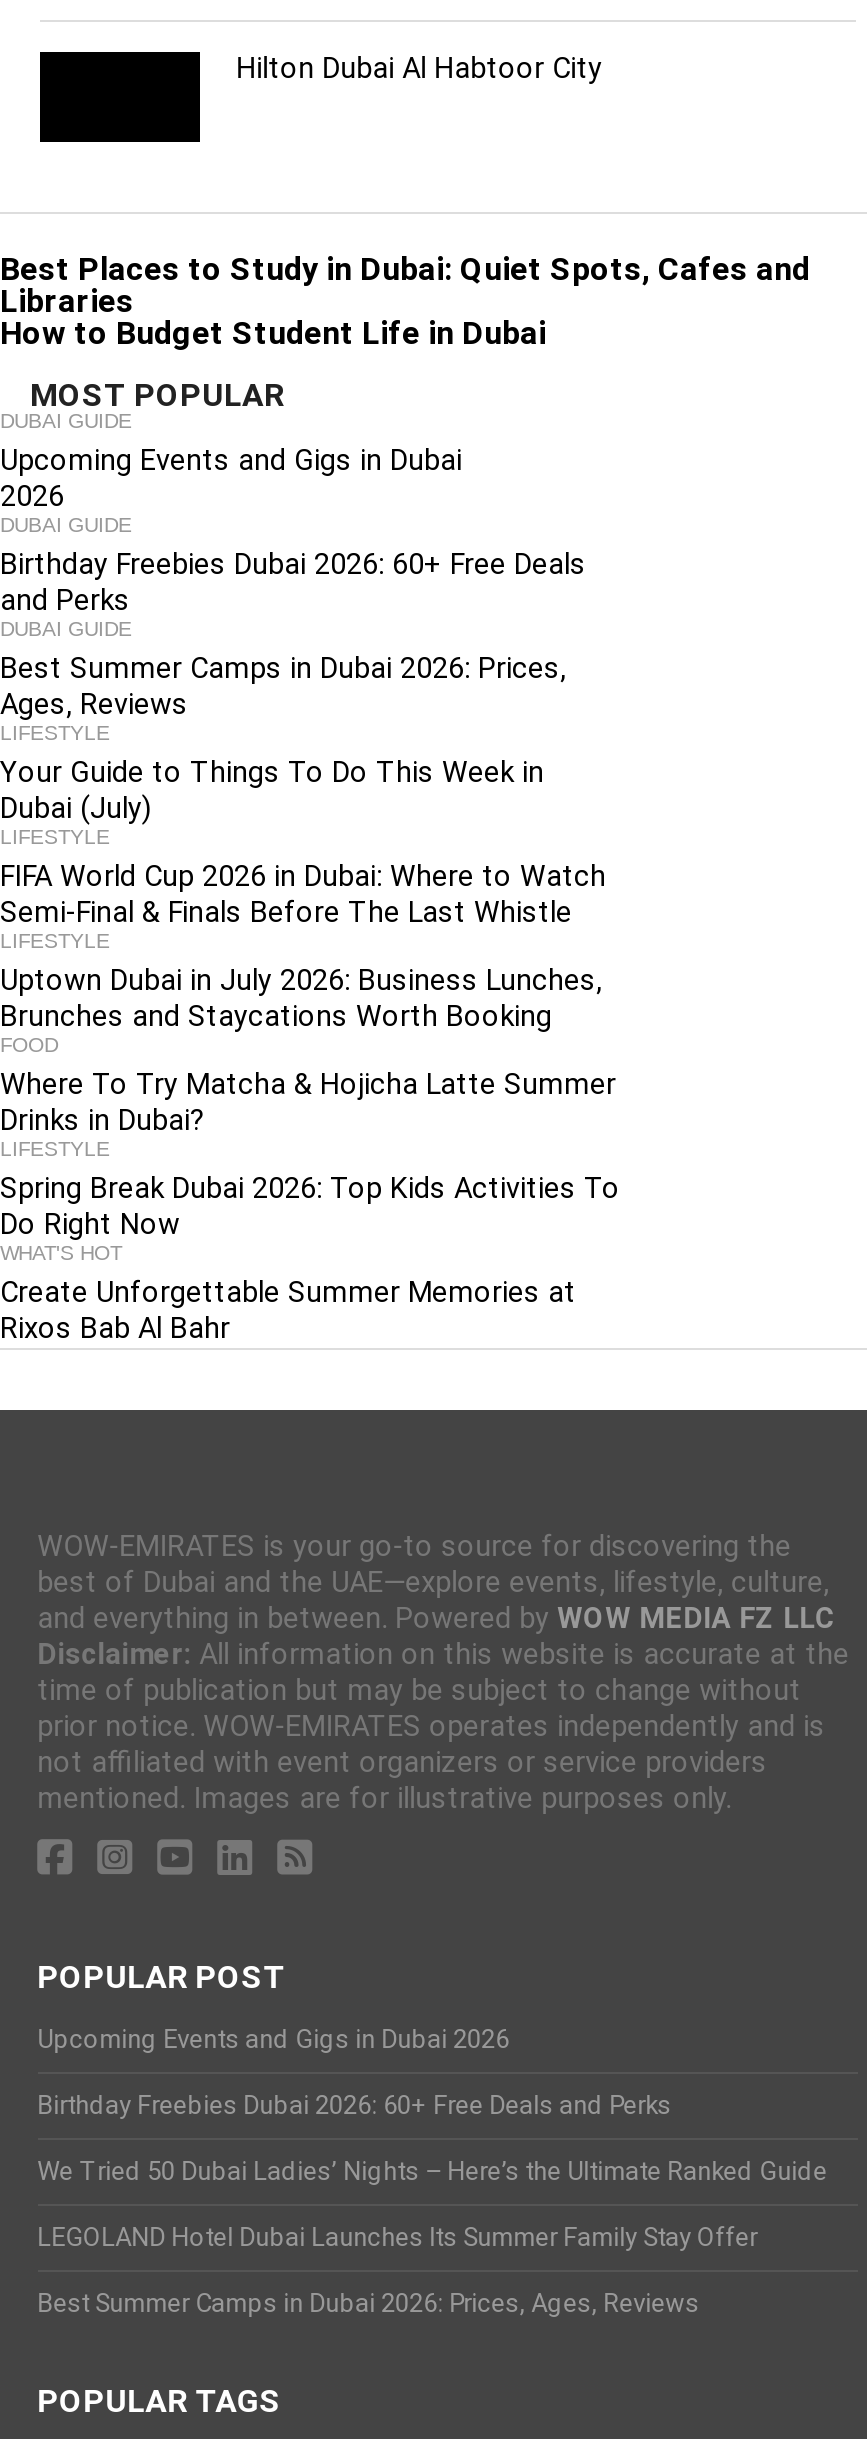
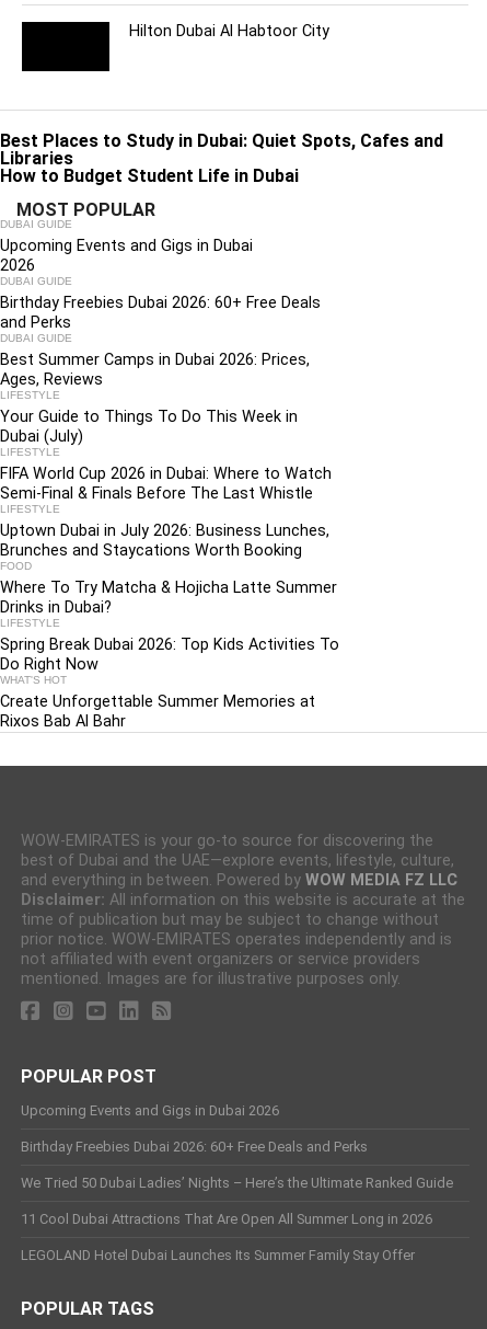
none -> [20,1211,432,1227] 11 Cool Dubai Attractions That Are Open All Summer Long in 2026
moved [37,2222,757,2252] -> [20,1247,414,1263]: LEGOLAND Hotel Dubai Launches Its Summer Family Stay Offer
[37,2288,699,2318] Best Summer Camps in Dubai 2026: Prices, Ages, Reviews -> none

